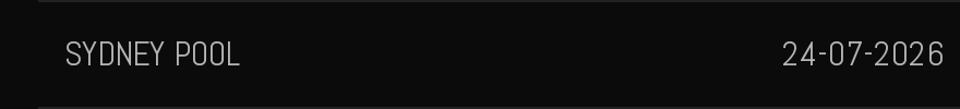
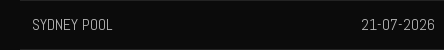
[782,32,944,75] 24-07-2026 -> [361,15,435,35] 21-07-2026

